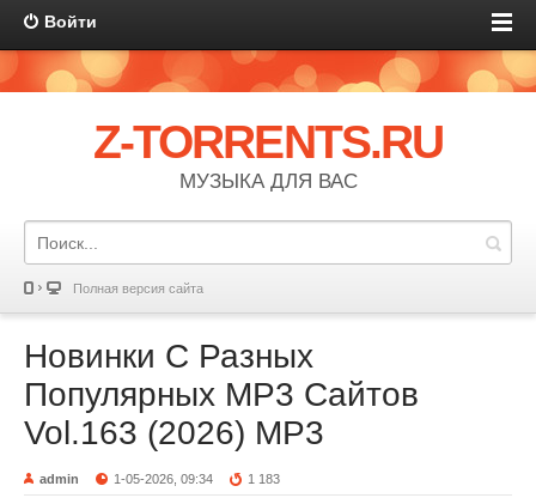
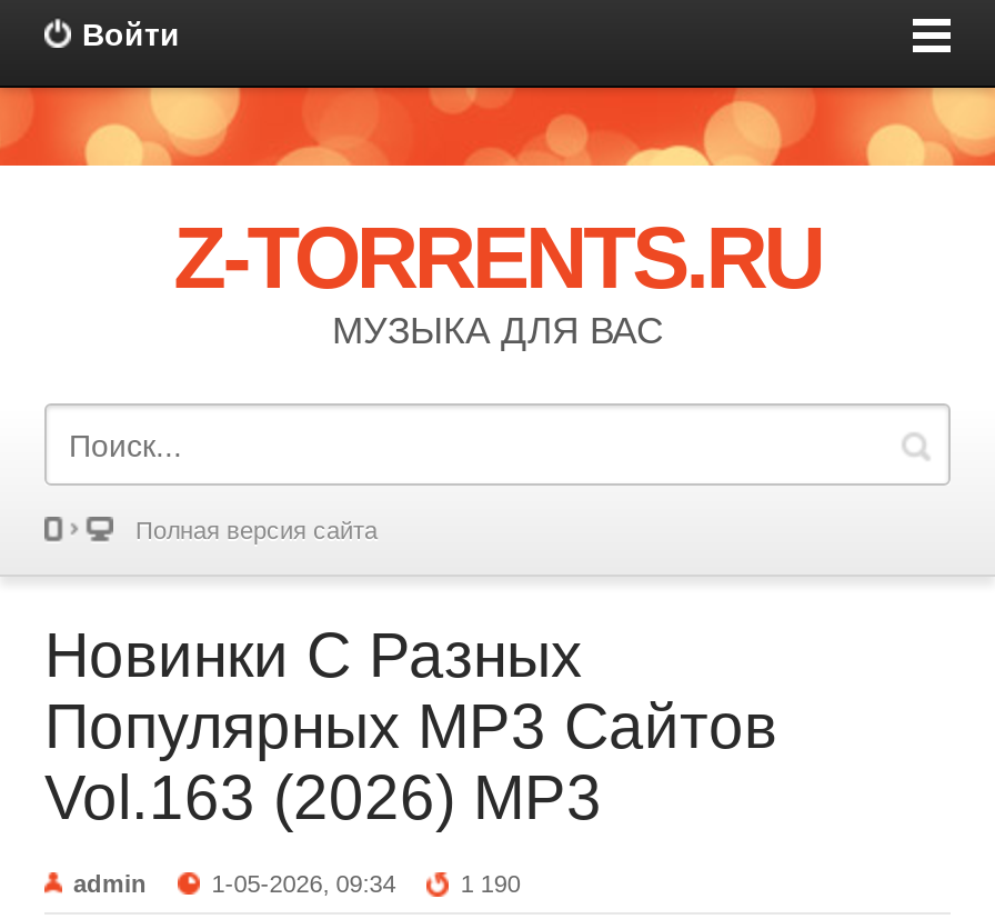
[248,472,280,486] 1 183 -> [461,870,521,897] 1 190

